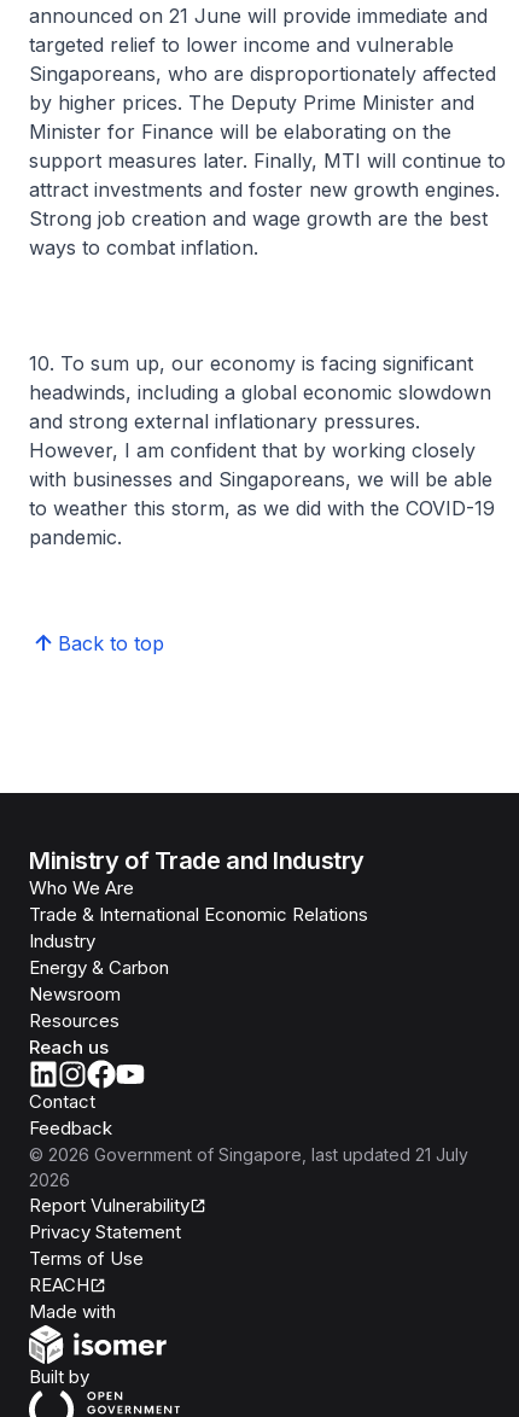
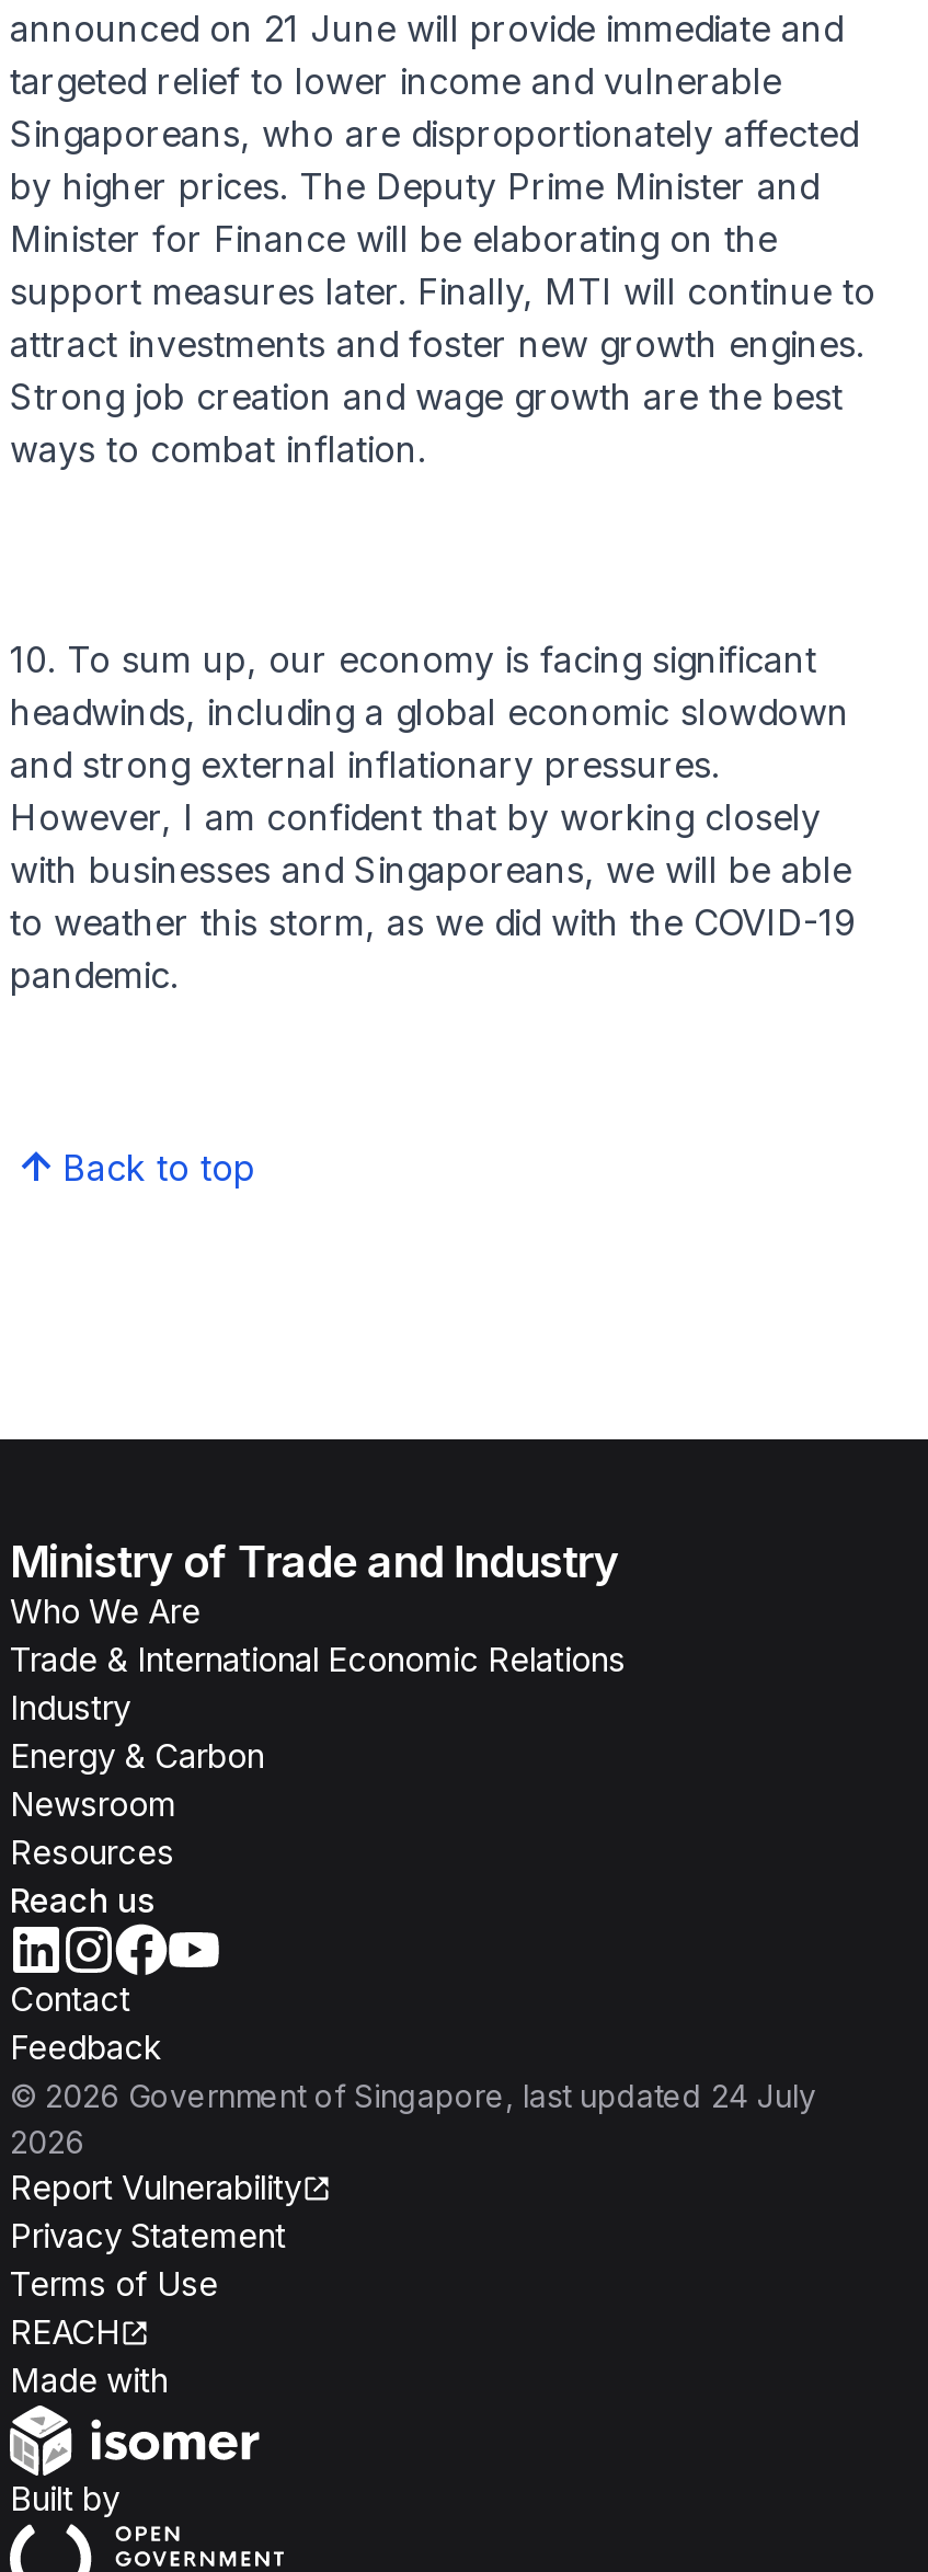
[29,1144,468,1165] © 2026 Government of Singapore, last updated 21 July -> [10,2077,816,2114] © 2026 Government of Singapore, last updated 24 July

